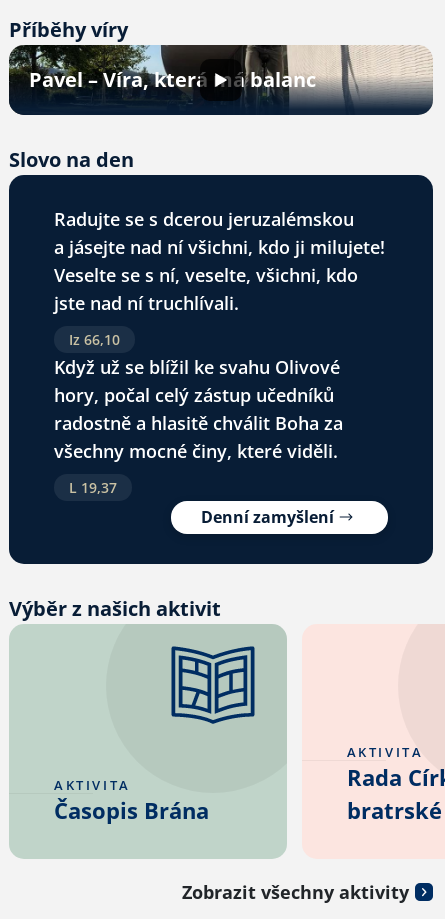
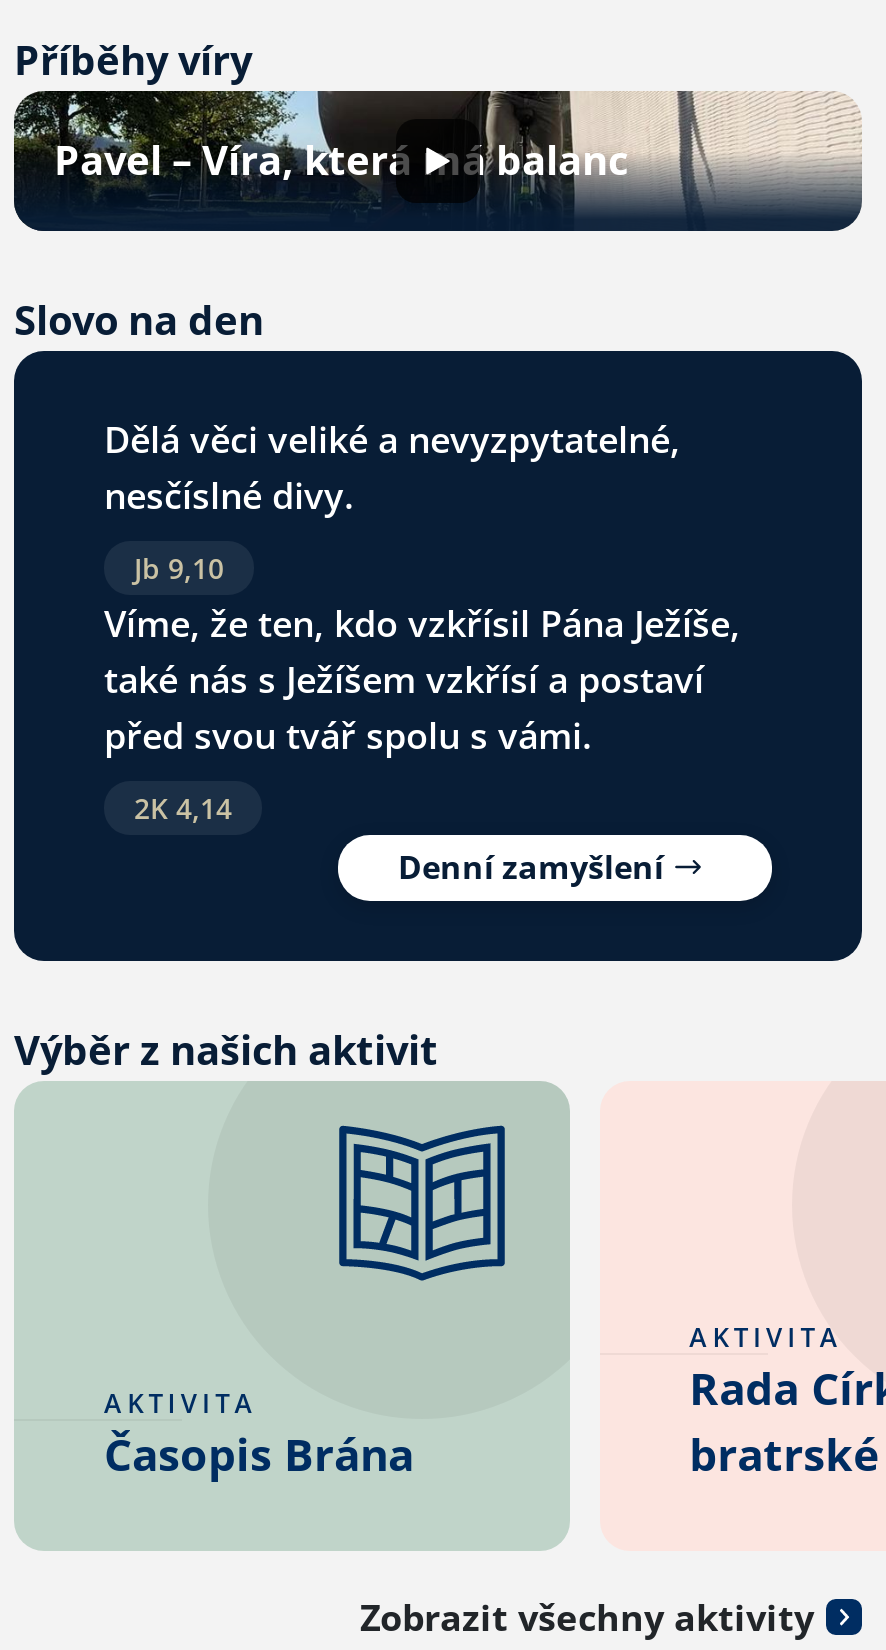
[54,207,385,315] Radujte se s dcerou jeruzalémskou | a jásejte nad ní všichni, kdo ji milujete! | Veselte se s ní, veselte, všichni, kdo | jste nad ní truchlívali. -> [104,414,680,518] Dělá věci veliké a nevyzpytatelné, | nesčíslné divy.
[54,330,343,463] Iz 66,10 | Když už se blížil ke svahu Olivové | hory, počal celý zástup učedníků | radostně a hlasitě chválit Boha za | všechny mocné činy, které viděli. -> [104,548,740,758] Jb 9,10 | Víme, že ten, kdo vzkřísil Pána Ježíše, | také nás s Ježíšem vzkřísí a postaví | před svou tvář spolu s vámi.
[69,478,117,497] L 19,37 -> [134,788,232,826] 2K 4,14

